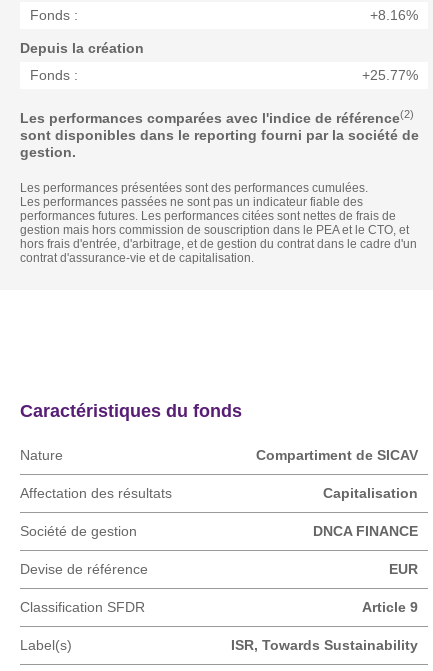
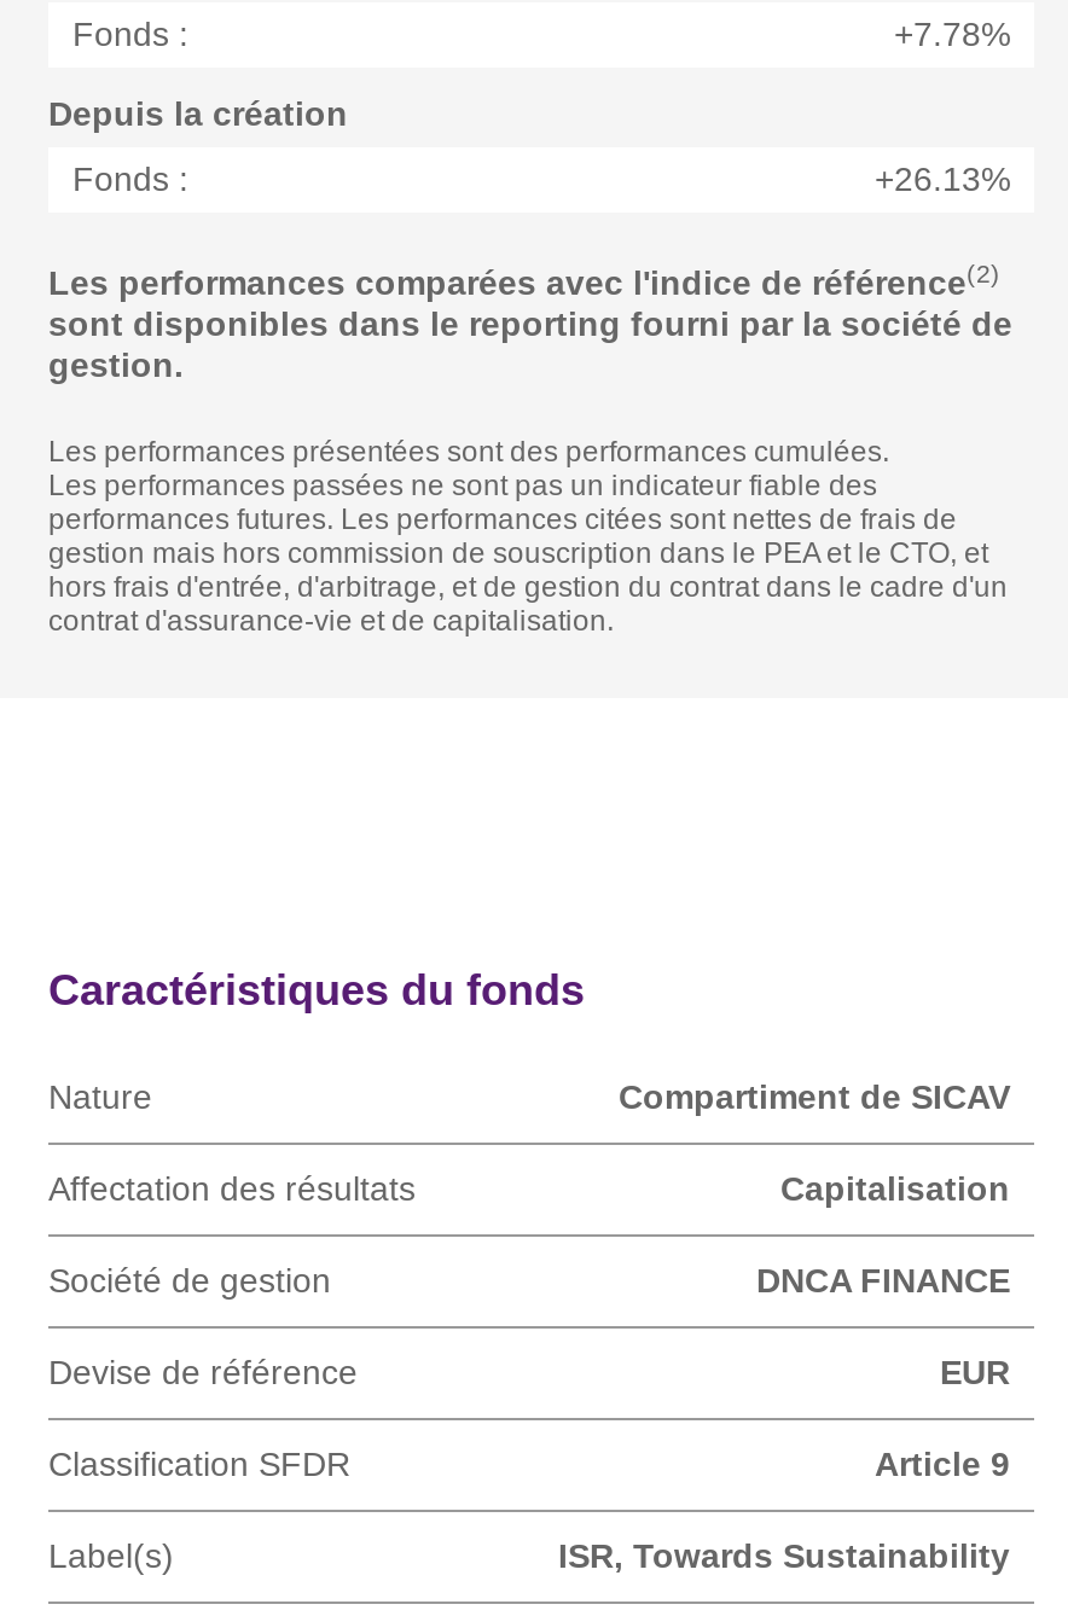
[370,7,418,23] +8.16% -> [894,14,1010,53] +7.78%
[362,67,418,83] +25.77% -> [875,159,1010,198] +26.13%

